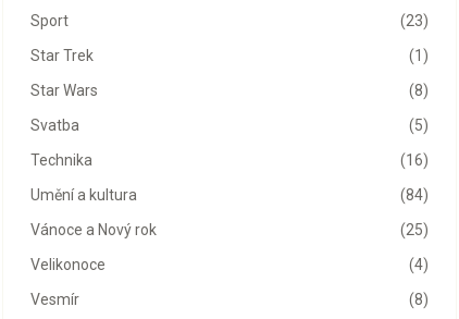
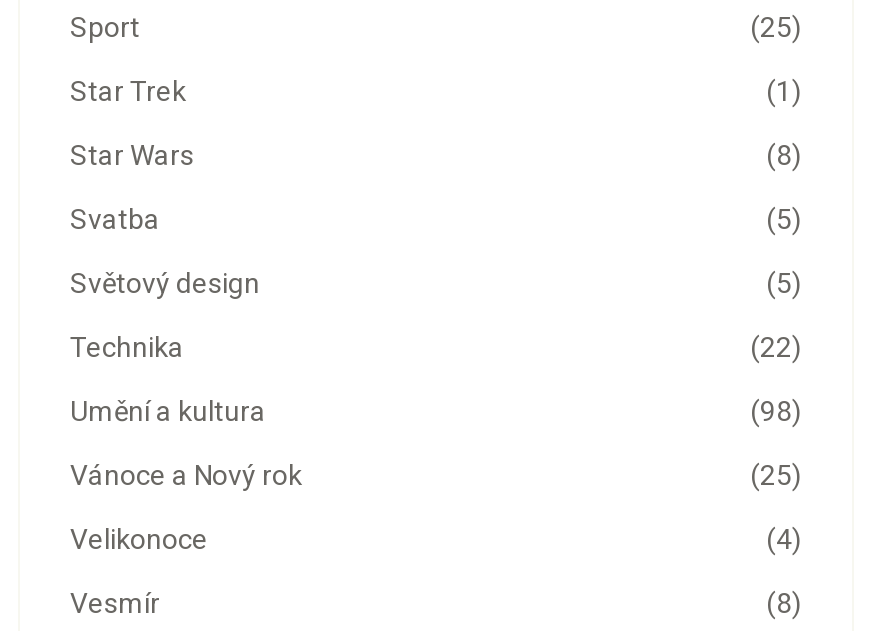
[400,12,429,30] (23) -> [750,12,802,44] (25)
[400,152,429,169] (16) -> [70,268,802,364] (5) | Světový design | (22)
[400,187,429,204] (84) -> [750,396,802,428] (98)

